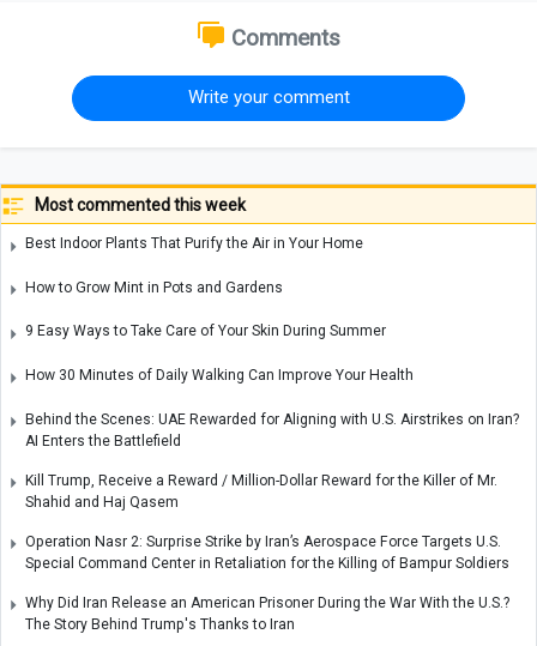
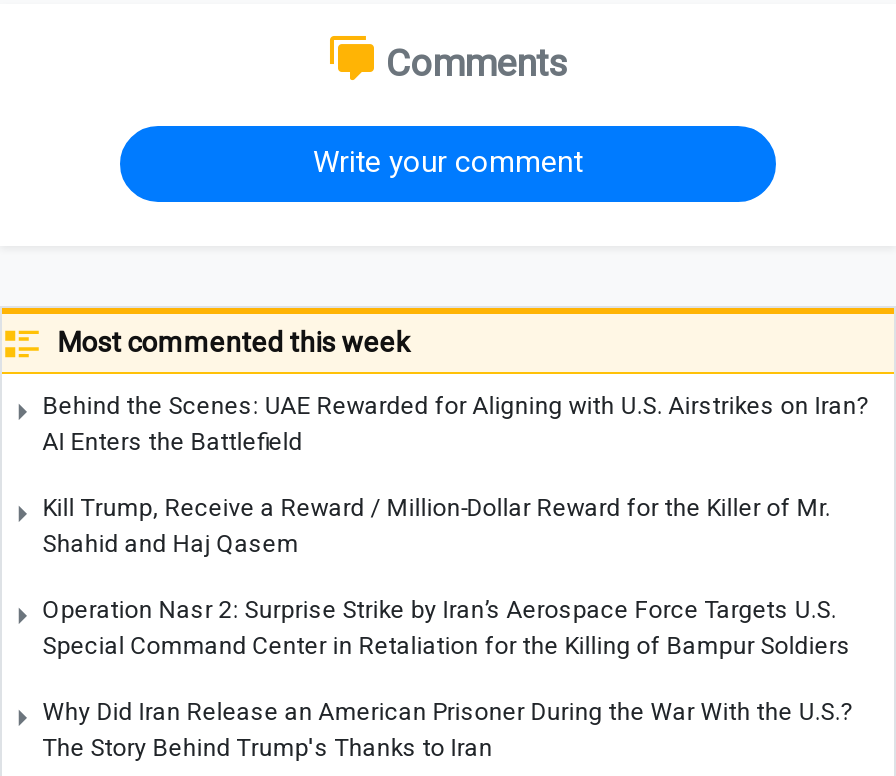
[25,235,414,384] Best Indoor Plants That Purify the Air in Your Home | How to Grow Mint in Pots and Gardens | 9 Easy Ways to Take Care of Your Skin During Summer | How 30 Minutes of Daily Walking Can Improve Your Health -> none

